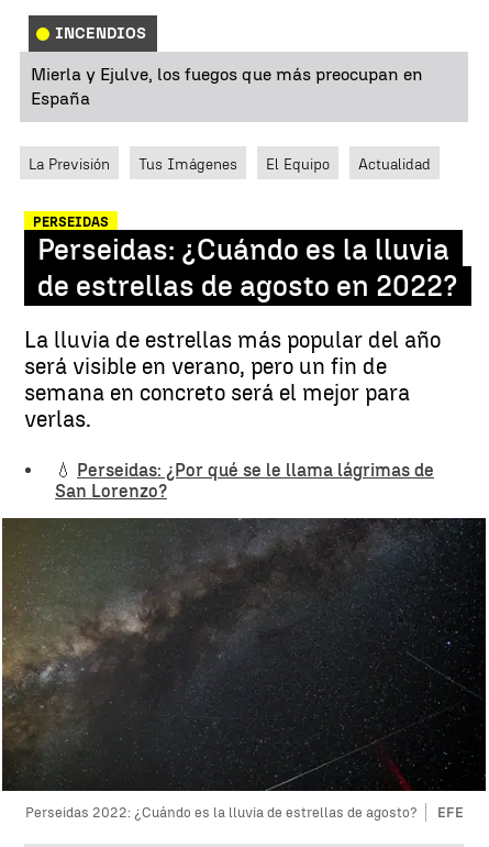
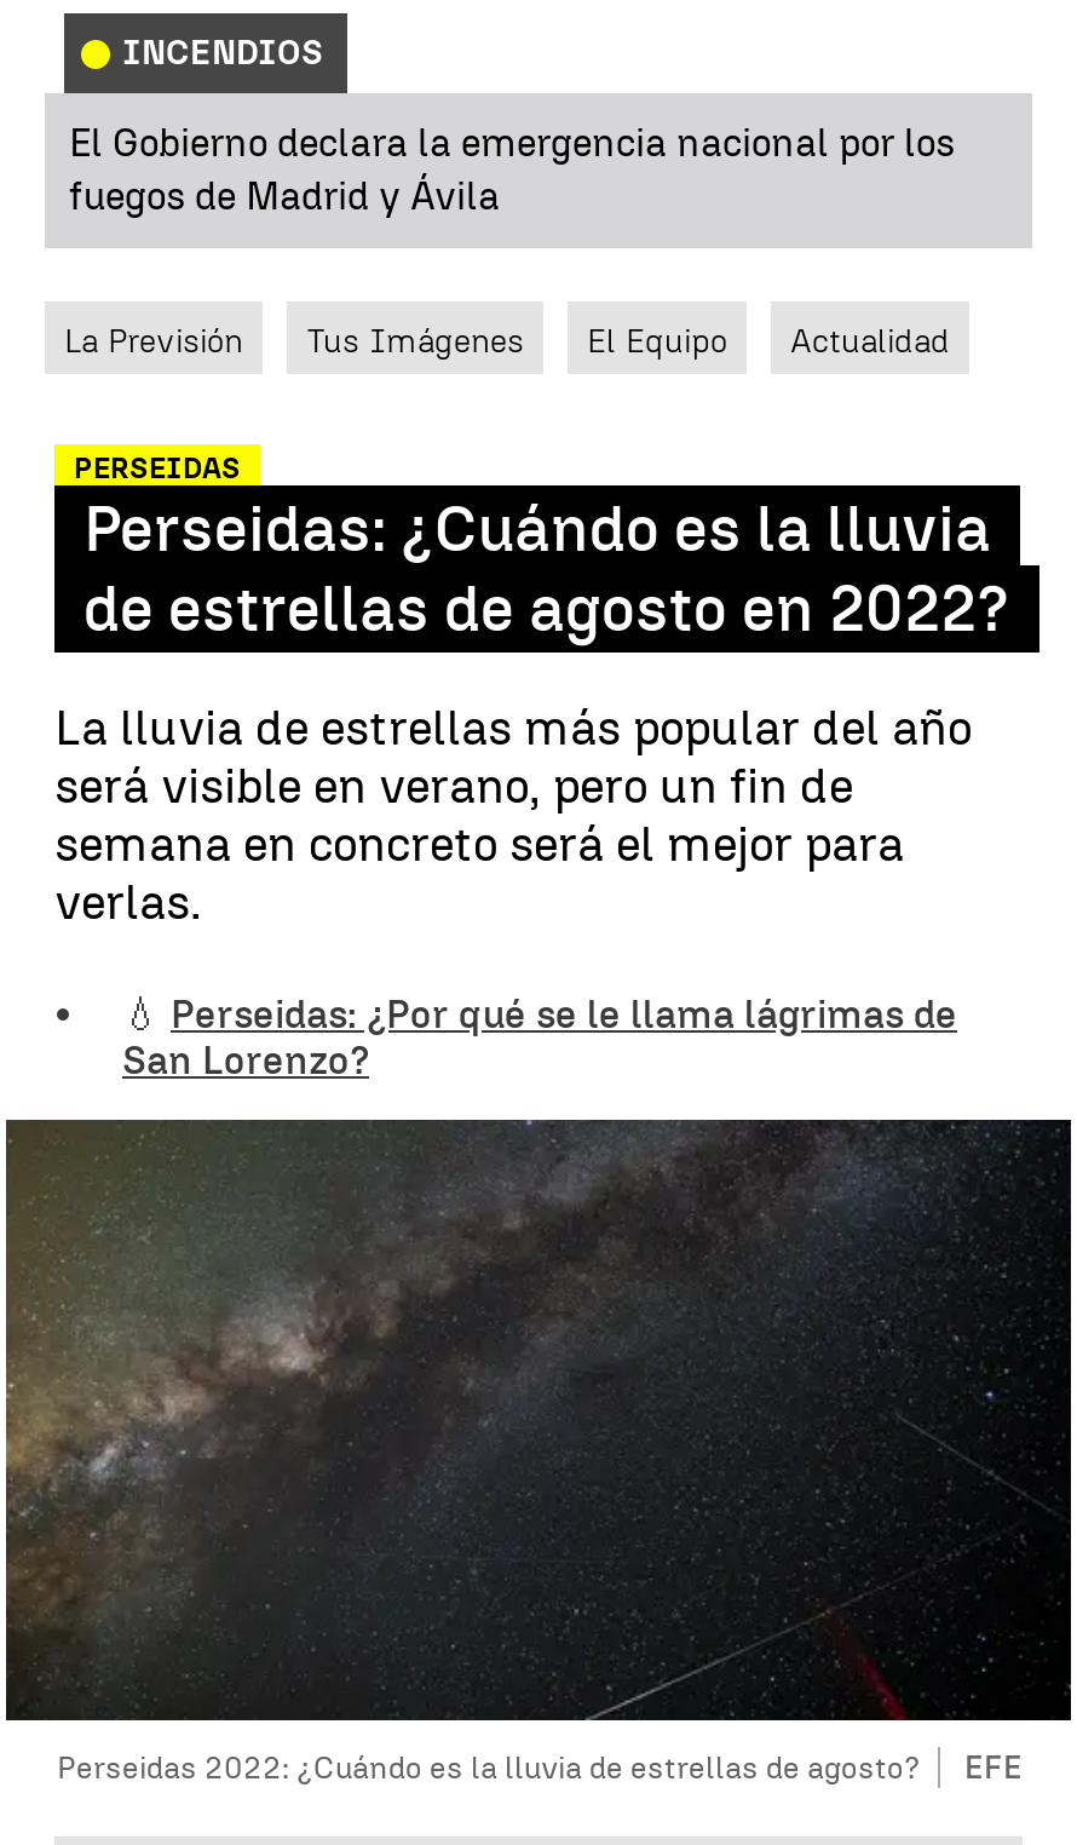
[31,64,423,109] Mierla y Ejulve, los fuegos que más preocupan en | España -> [69,120,955,219] El Gobierno declara la emergencia nacional por los | fuegos de Madrid y Ávila

